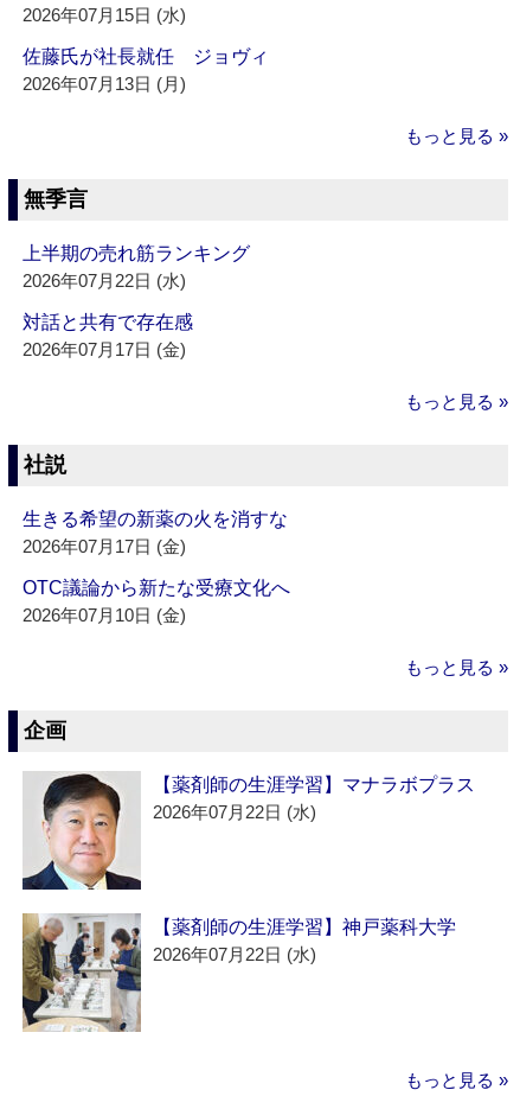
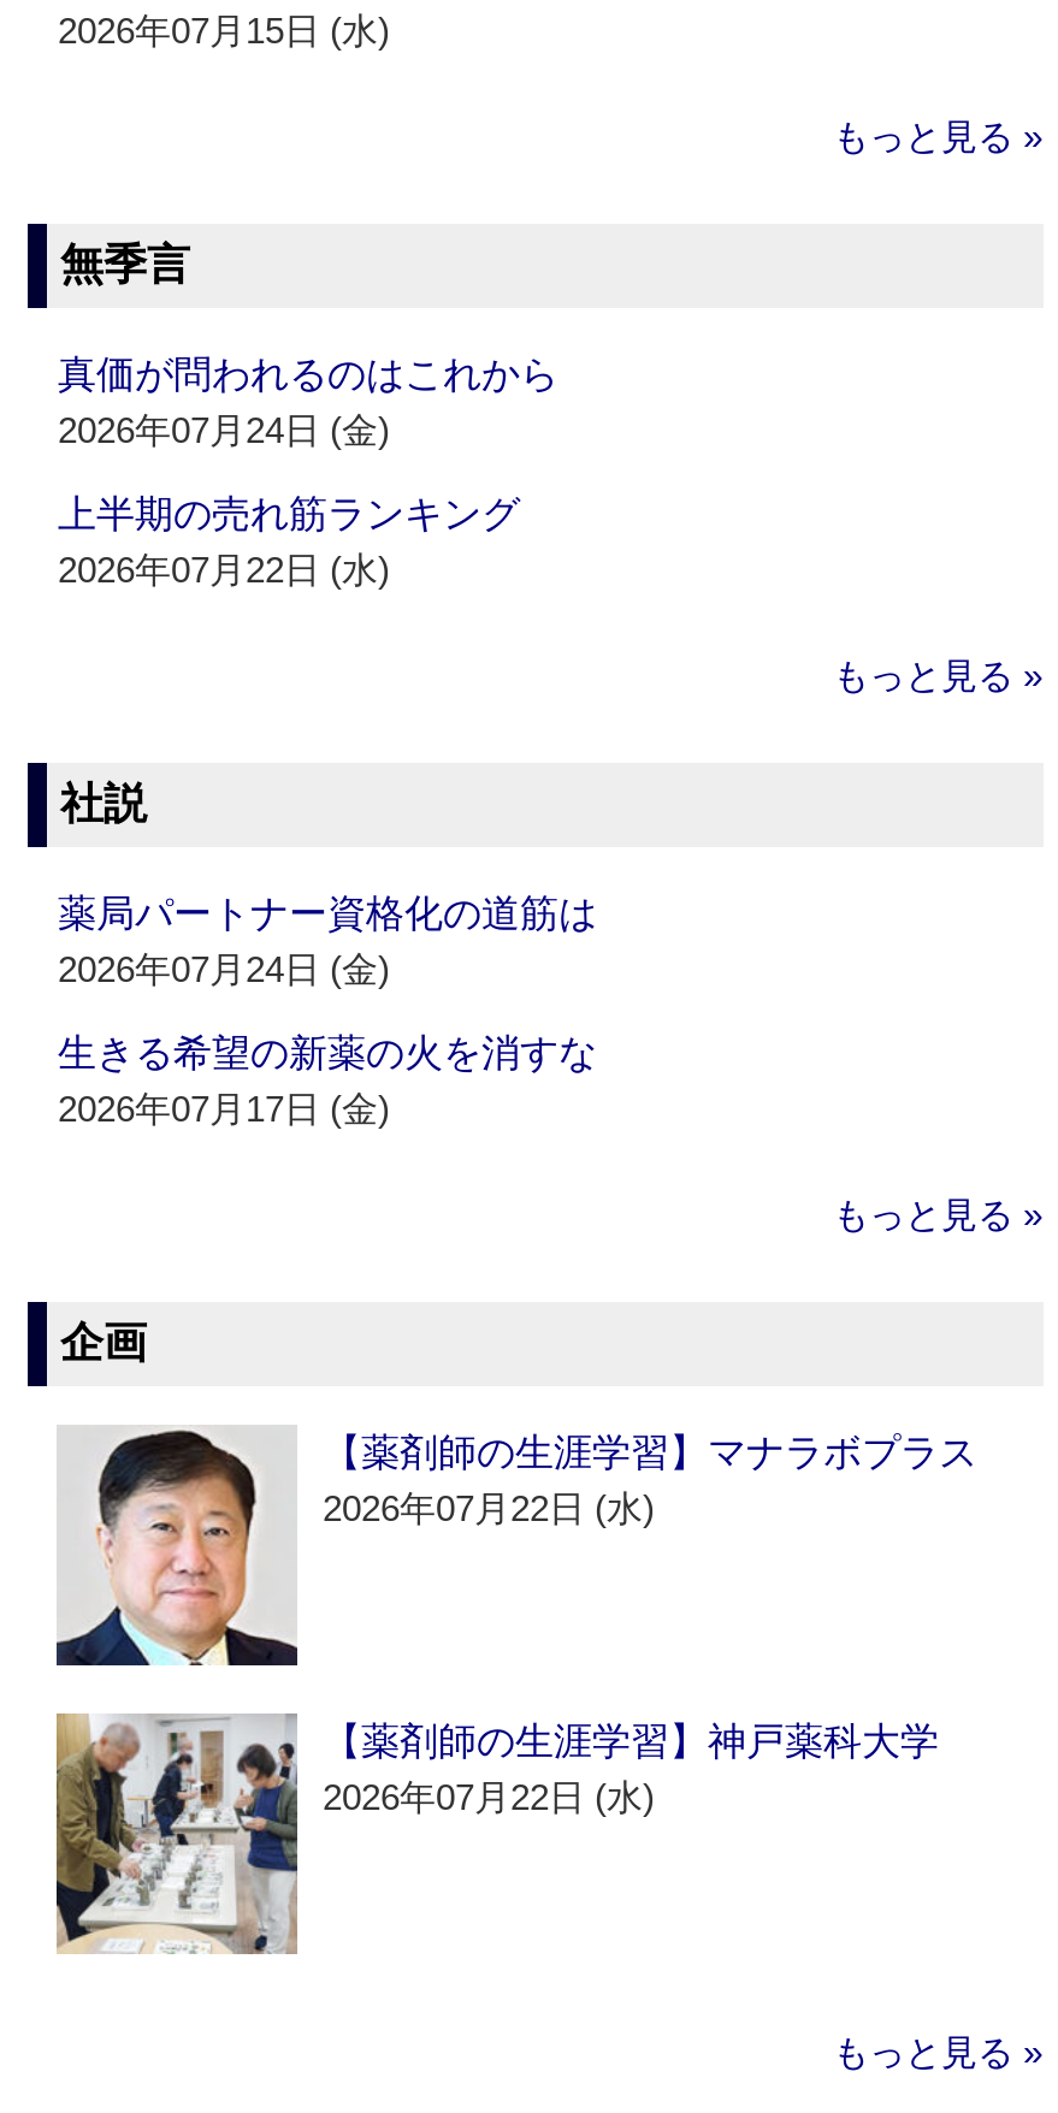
[23,47,269,94] 佐藤氏が社長就任 ジョヴィ | 2026年07月13日 (月) -> none
none -> [58,355,558,451] 真価が問われるのはこれから | 2026年07月24日 (金)
[23,312,194,360] 対話と共有で存在感 | 2026年07月17日 (金) -> none
none -> [58,894,597,990] 薬局パートナー資格化の道筋は | 2026年07月24日 (金)
[23,578,291,626] OTC議論から新たな受療文化へ | 2026年07月10日 (金) -> none

